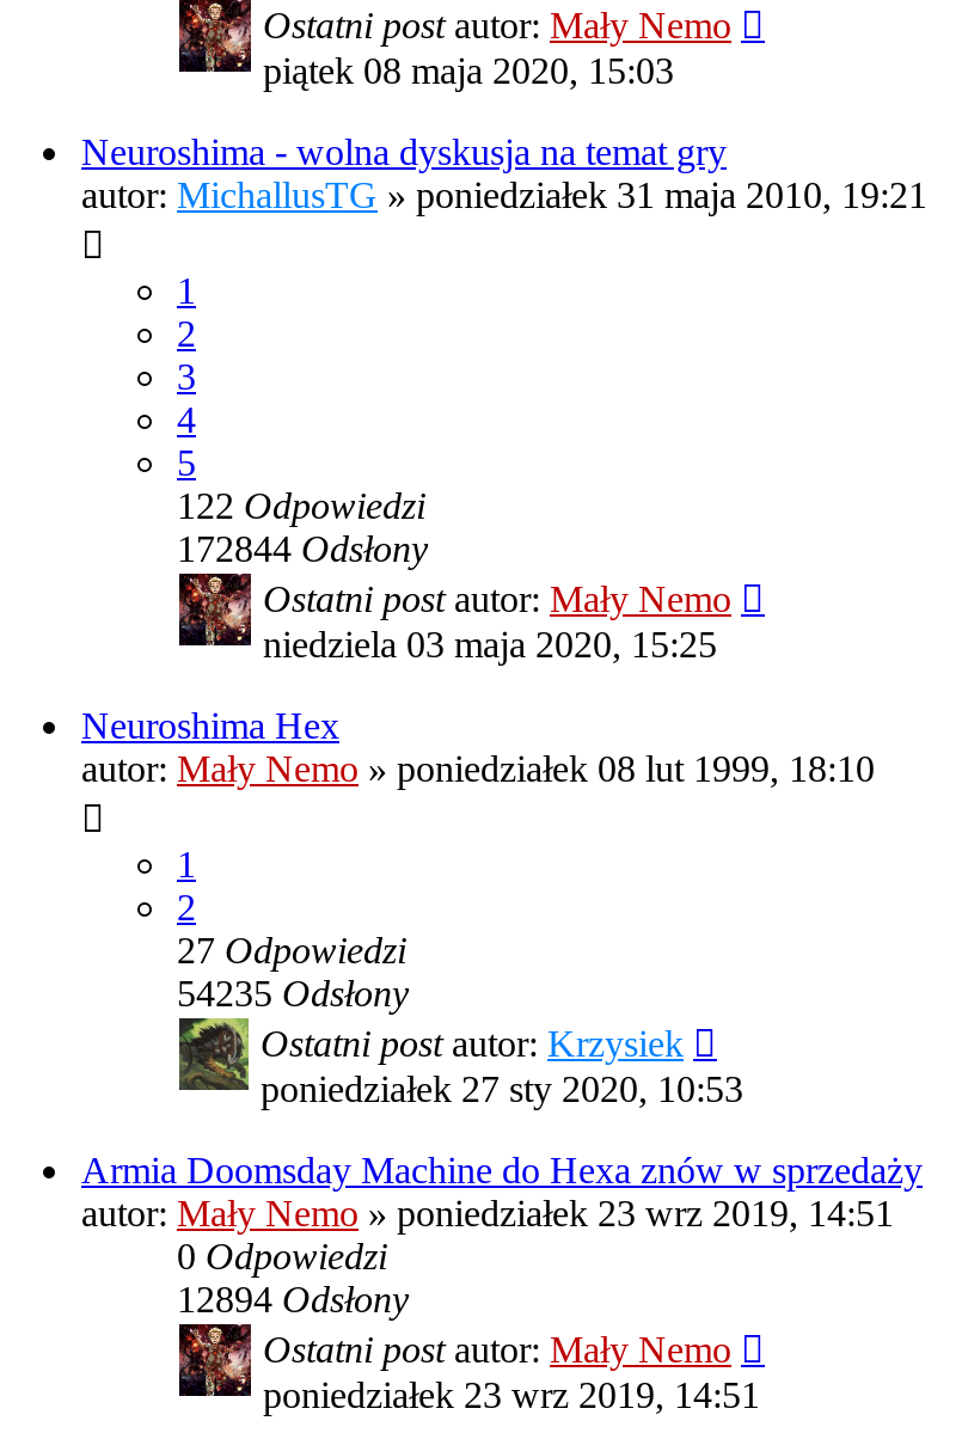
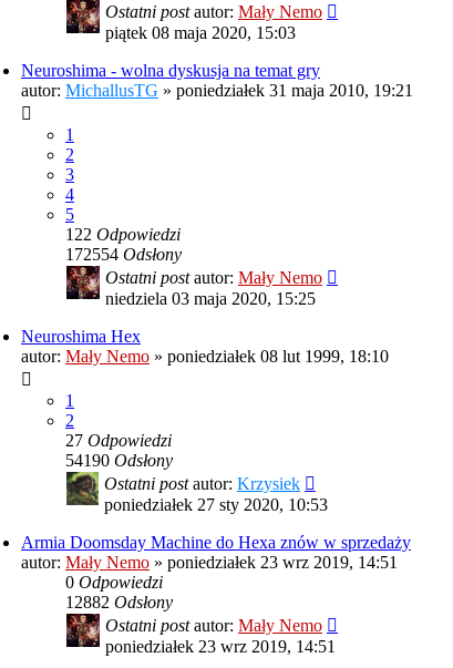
[177,529,428,570] 172844Odsłony -> [65,245,182,264] 172554Odsłony
[177,974,409,1014] 54235Odsłony -> [65,451,173,470] 54190Odsłony
[177,1280,409,1320] 12894 Odsłony -> [65,593,173,612] 12882 Odsłony

